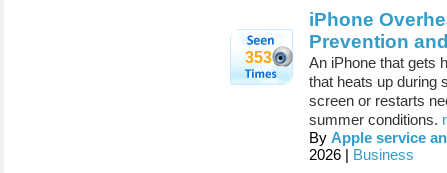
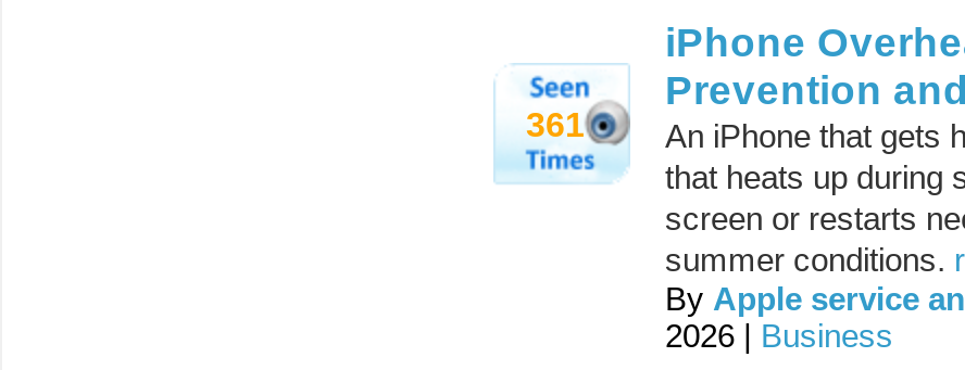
[245,49,272,66] 353 -> [526,106,585,143] 361

